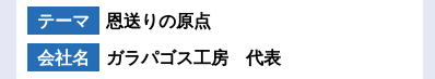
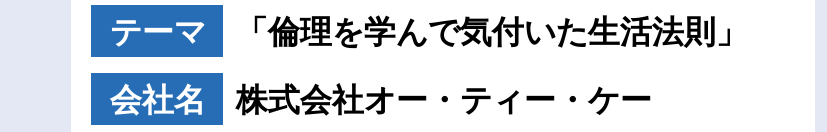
[106,9,211,33] 恩送りの原点 -> [236,9,748,53] 「倫理を学んで気付いた生活法則」
[106,46,281,69] ガラパゴス工房 代表 -> [236,77,652,121] 株式会社オー・ティー・ケー

